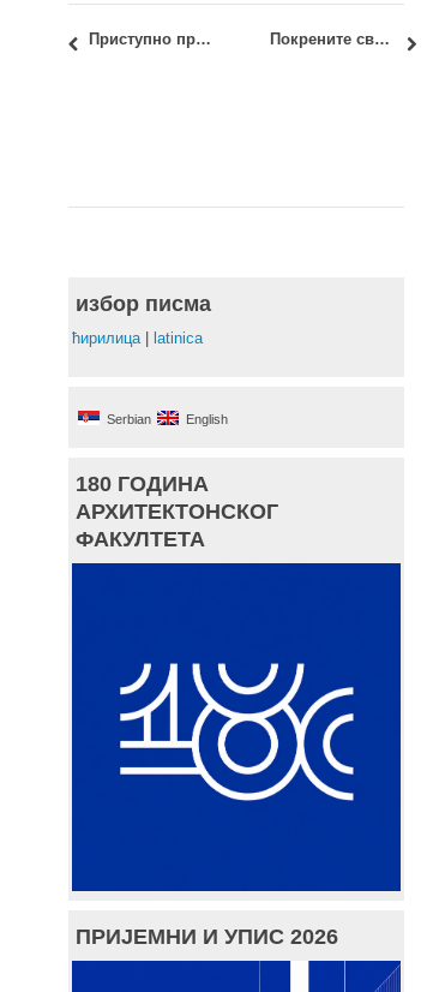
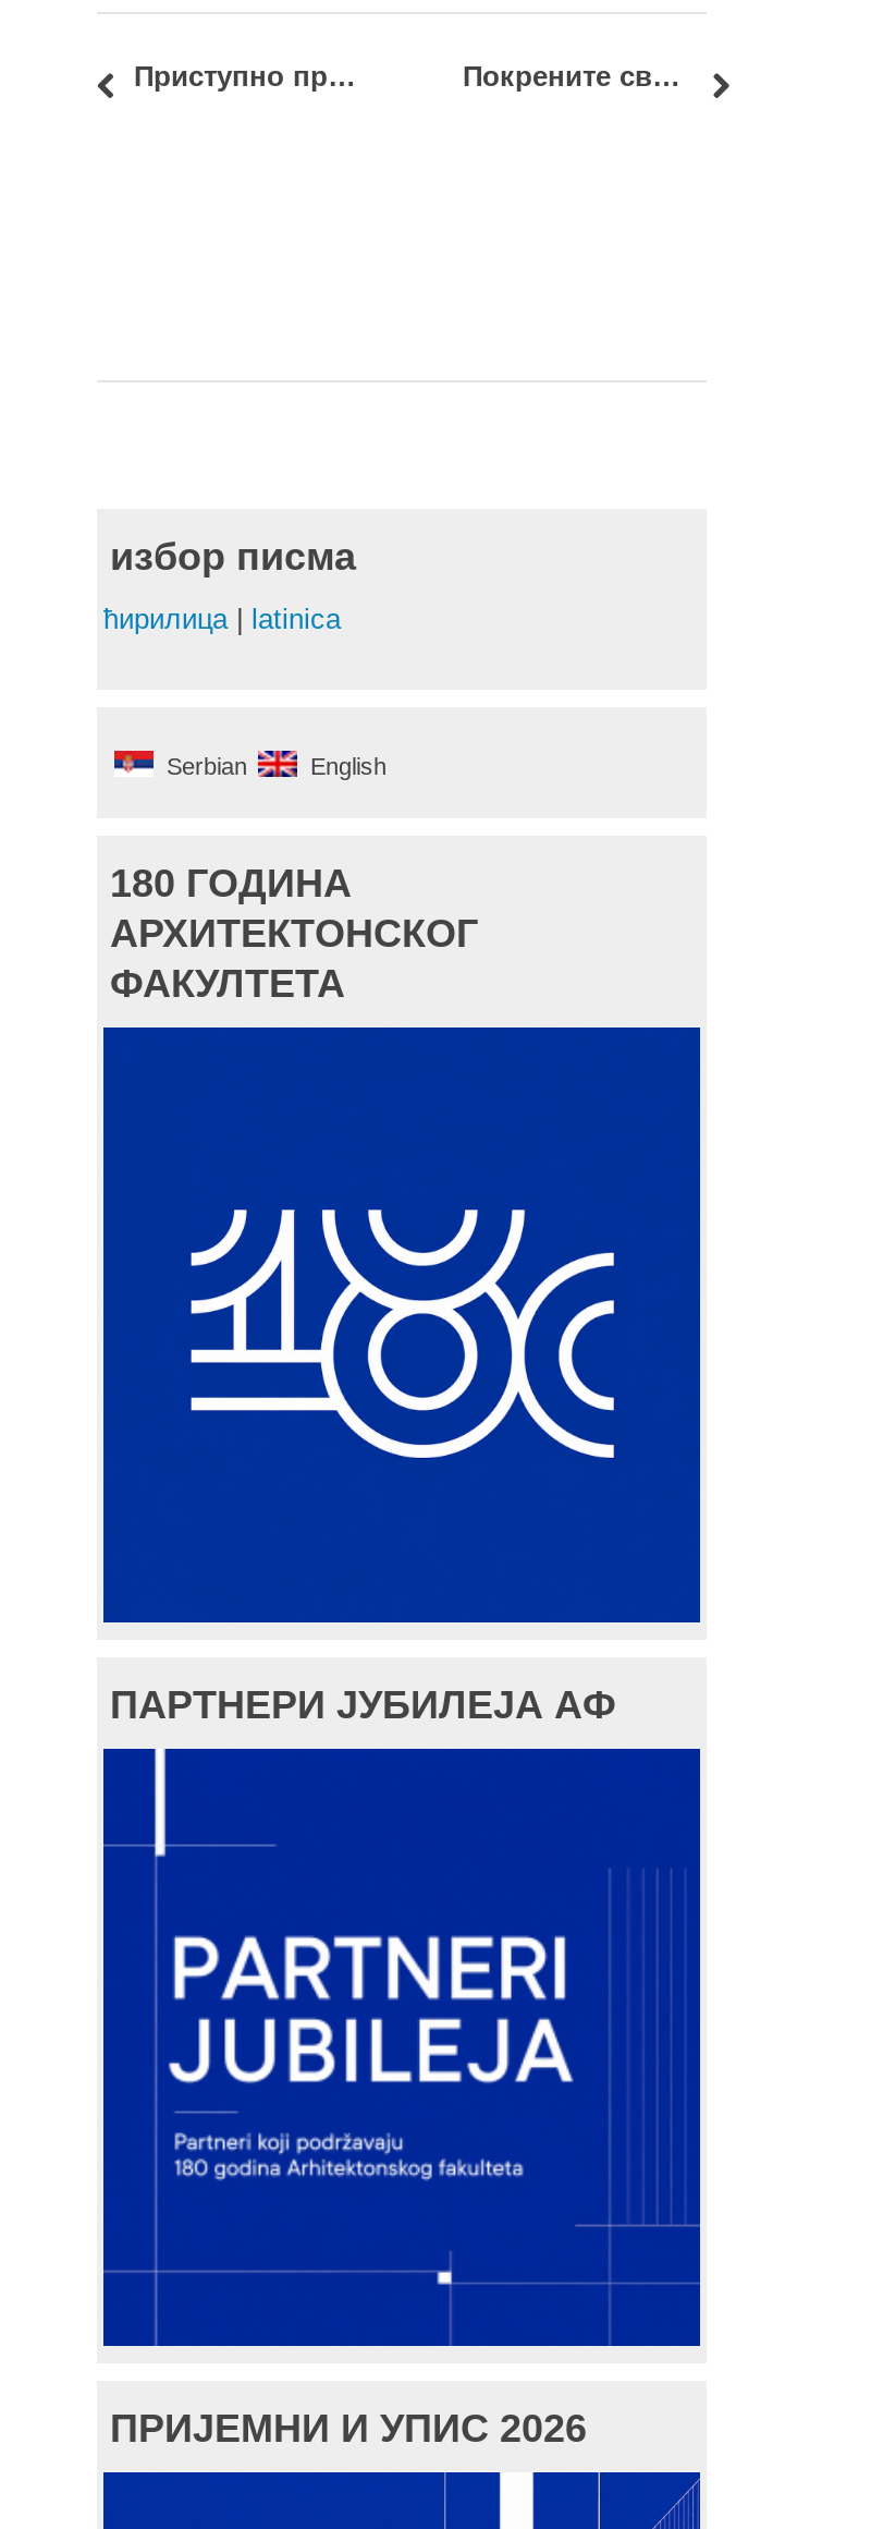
none -> [110,1684,615,1727] ПАРТНЕРИ ЈУБИЛЕЈА АФ
none -> [149,1751,572,2339] [image]

